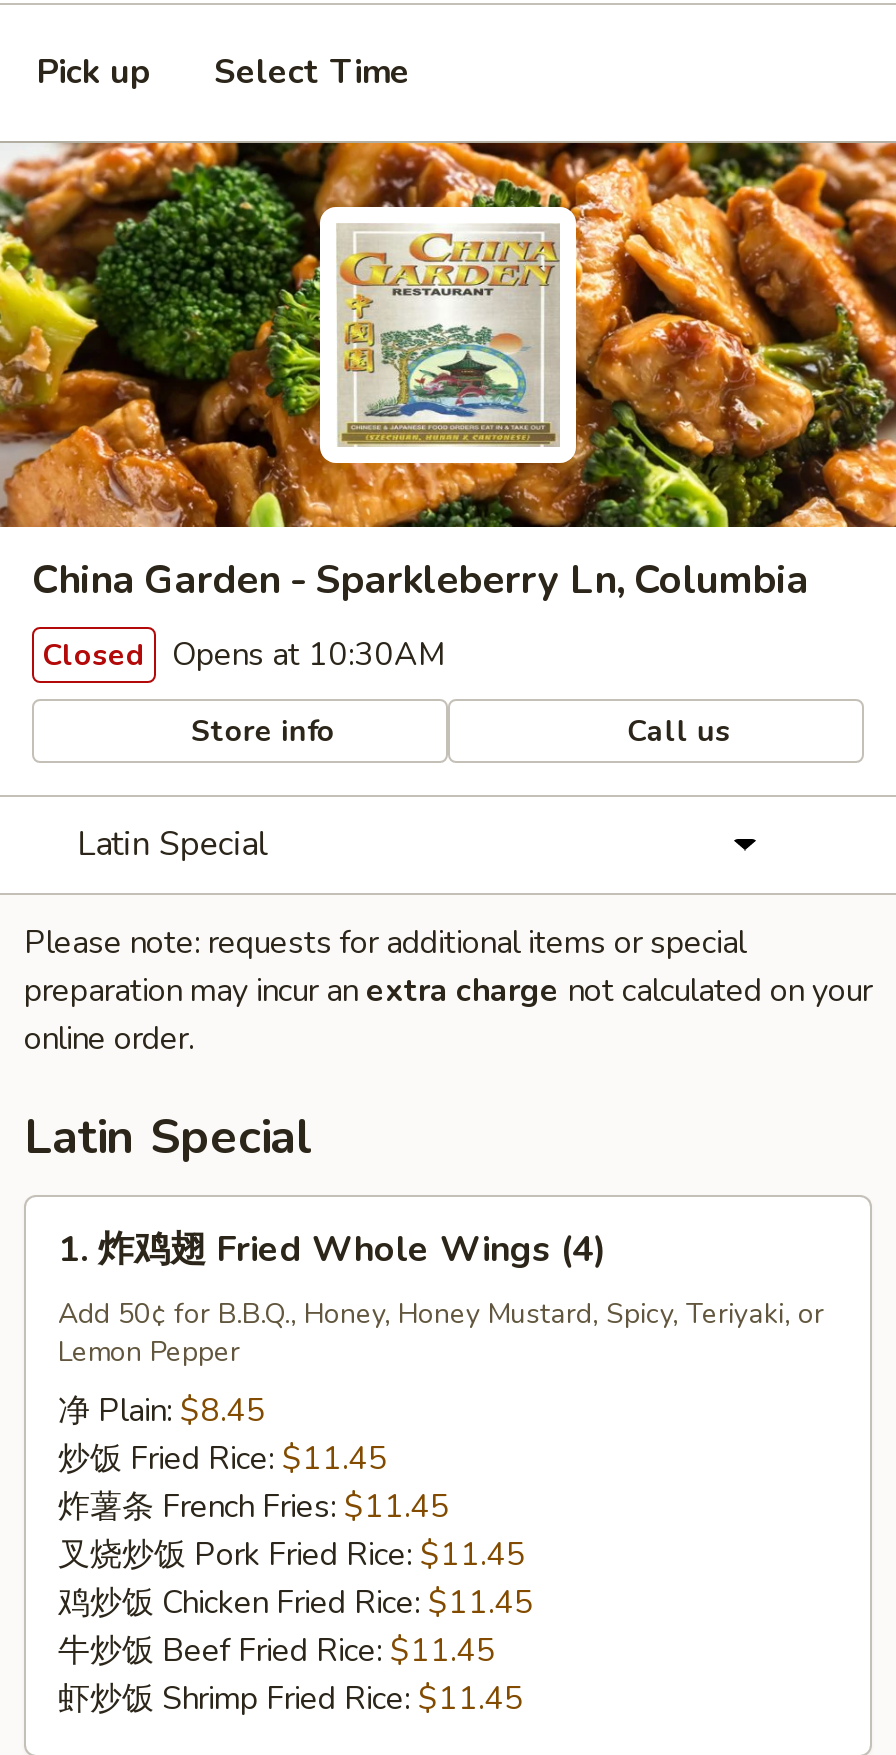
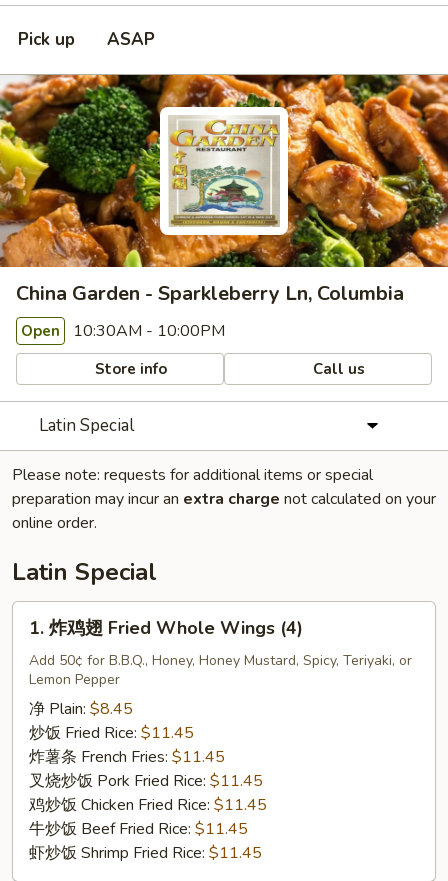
[214,49,410,95] Select Time -> [107,28,155,51] ASAP
[42,633,446,677] Closed Opens at 10:30AM -> [21,320,225,342] Open 10:30AM - 10:00PM

